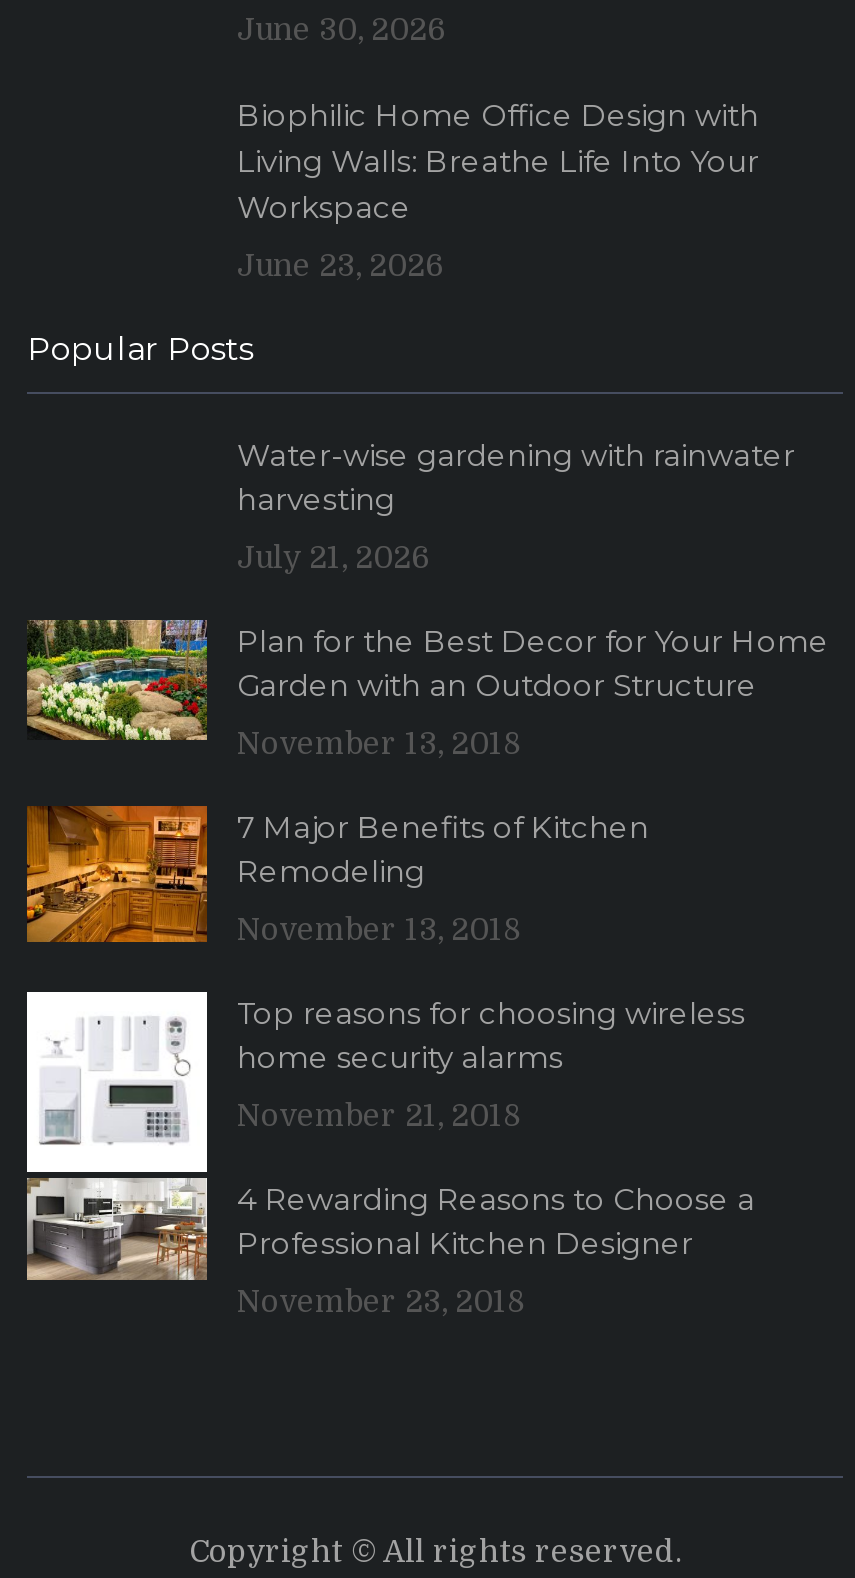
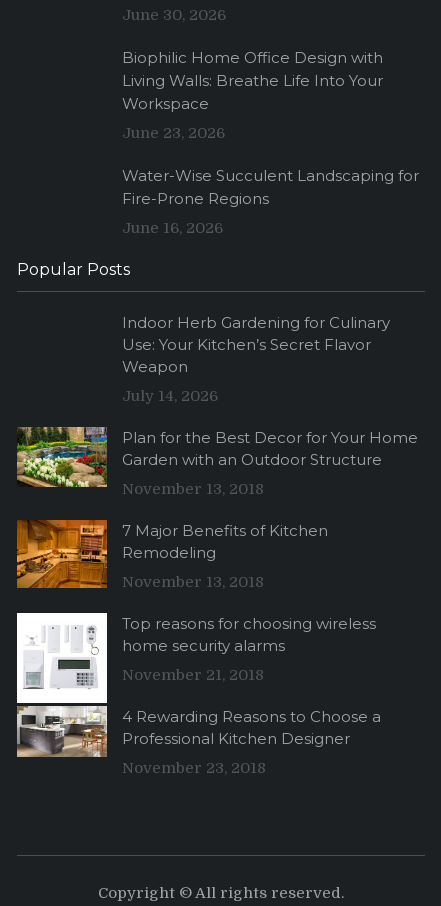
none -> [122,166,419,237] Water-Wise Succulent Landscaping for | Fire-Prone Regions | June 16, 2026
[237,437,795,519] Water-wise gardening with rainwater | harvesting -> [122,313,390,376] Indoor Herb Gardening for Culinary | Use: Your Kitchen’s Secret Flavor | Weapon
[237,541,429,577] July 21, 2026 -> [122,387,218,405] July 14, 2026

